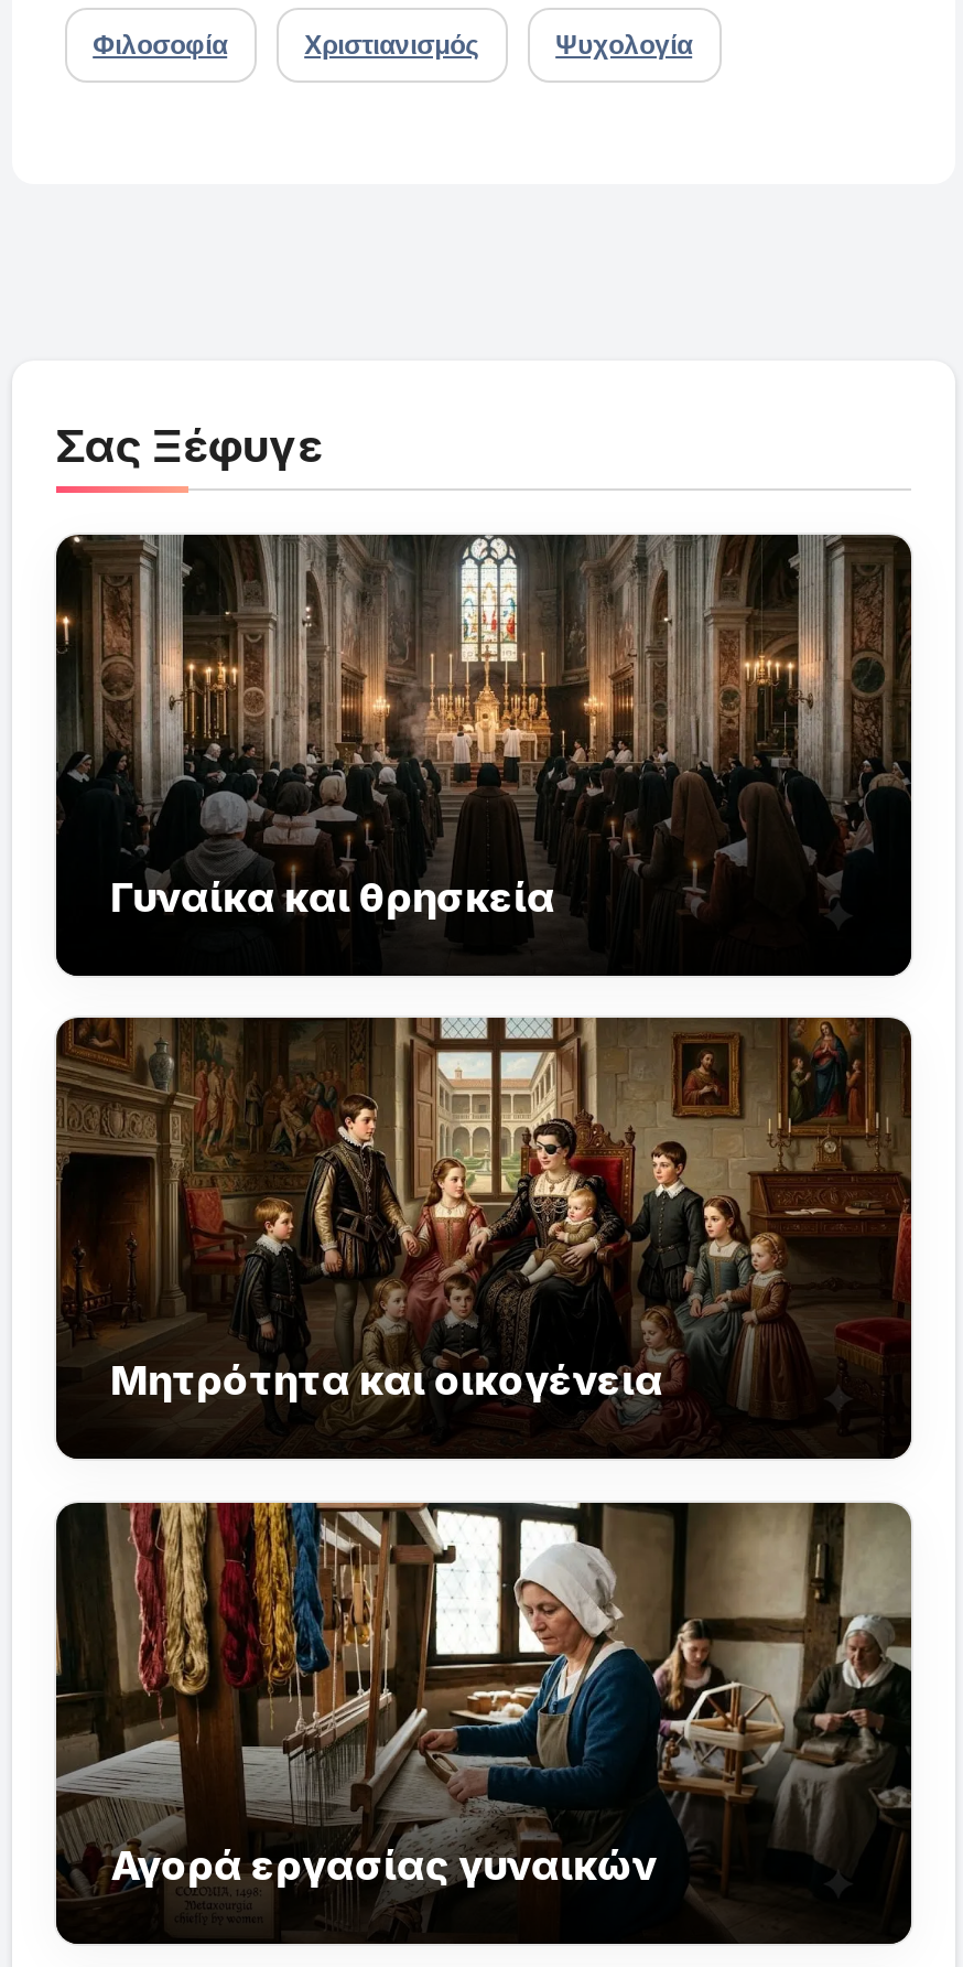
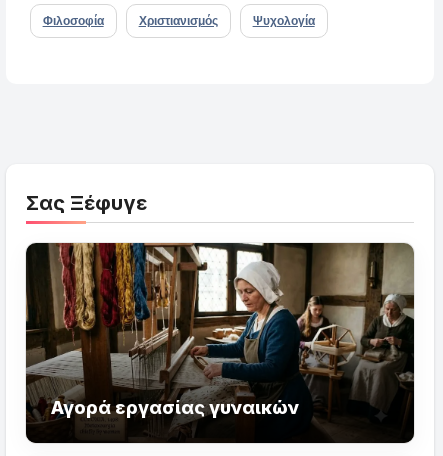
[54,533,911,923] [image] | Γυναίκα και θρησκεία -> none
[54,1013,913,1461] [image] | Μητρότητα και οικογένεια -> none

